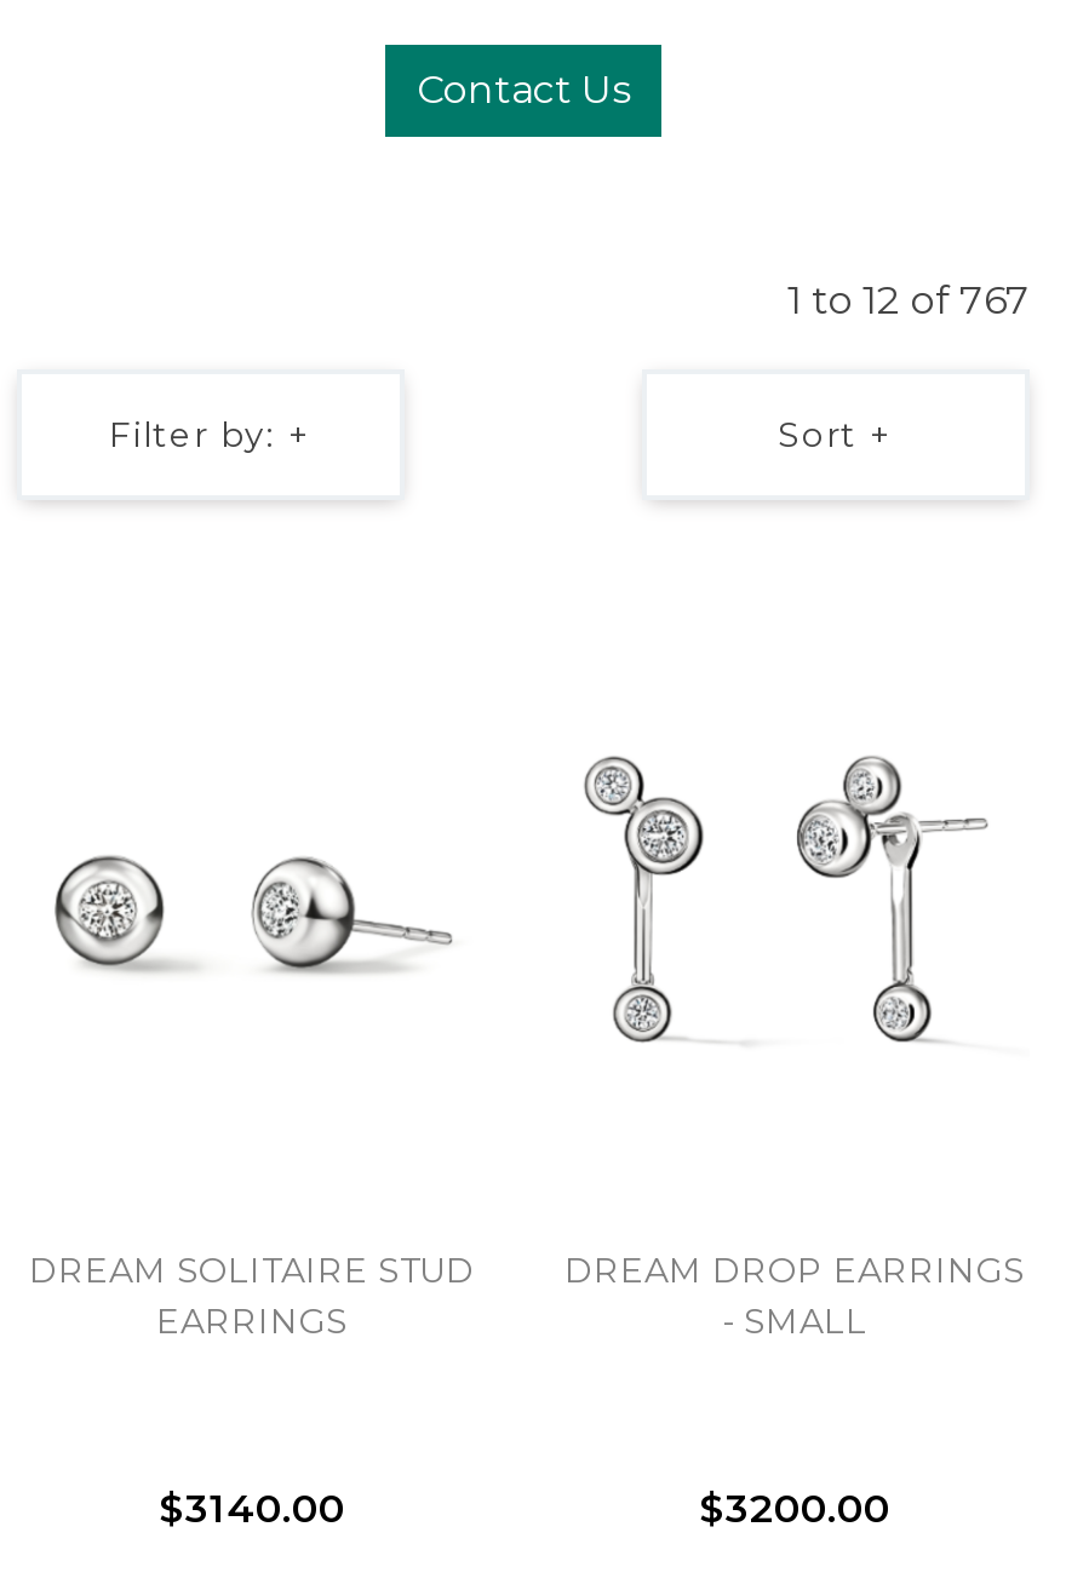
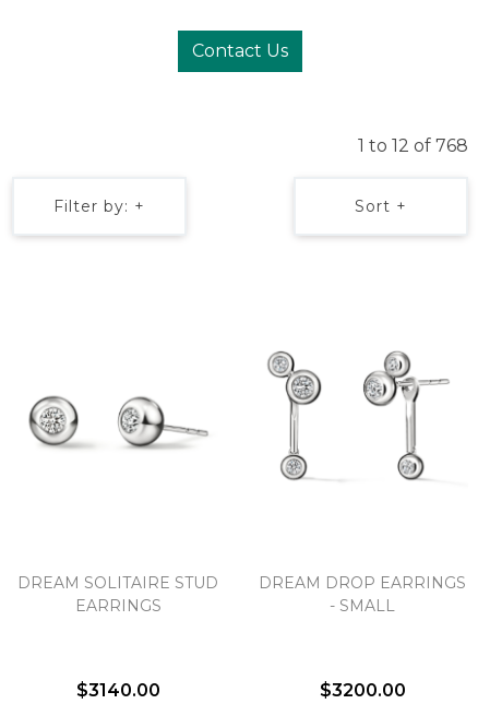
[787,278,1030,324] 1 to 12 of 767 -> [358,136,468,156] 1 to 12 of 768

